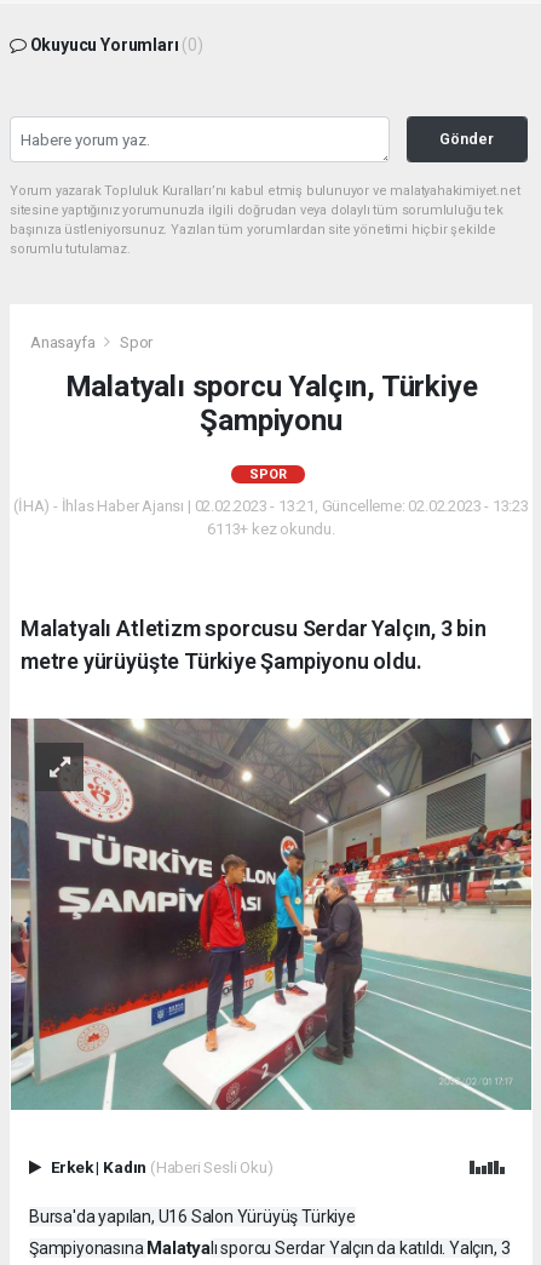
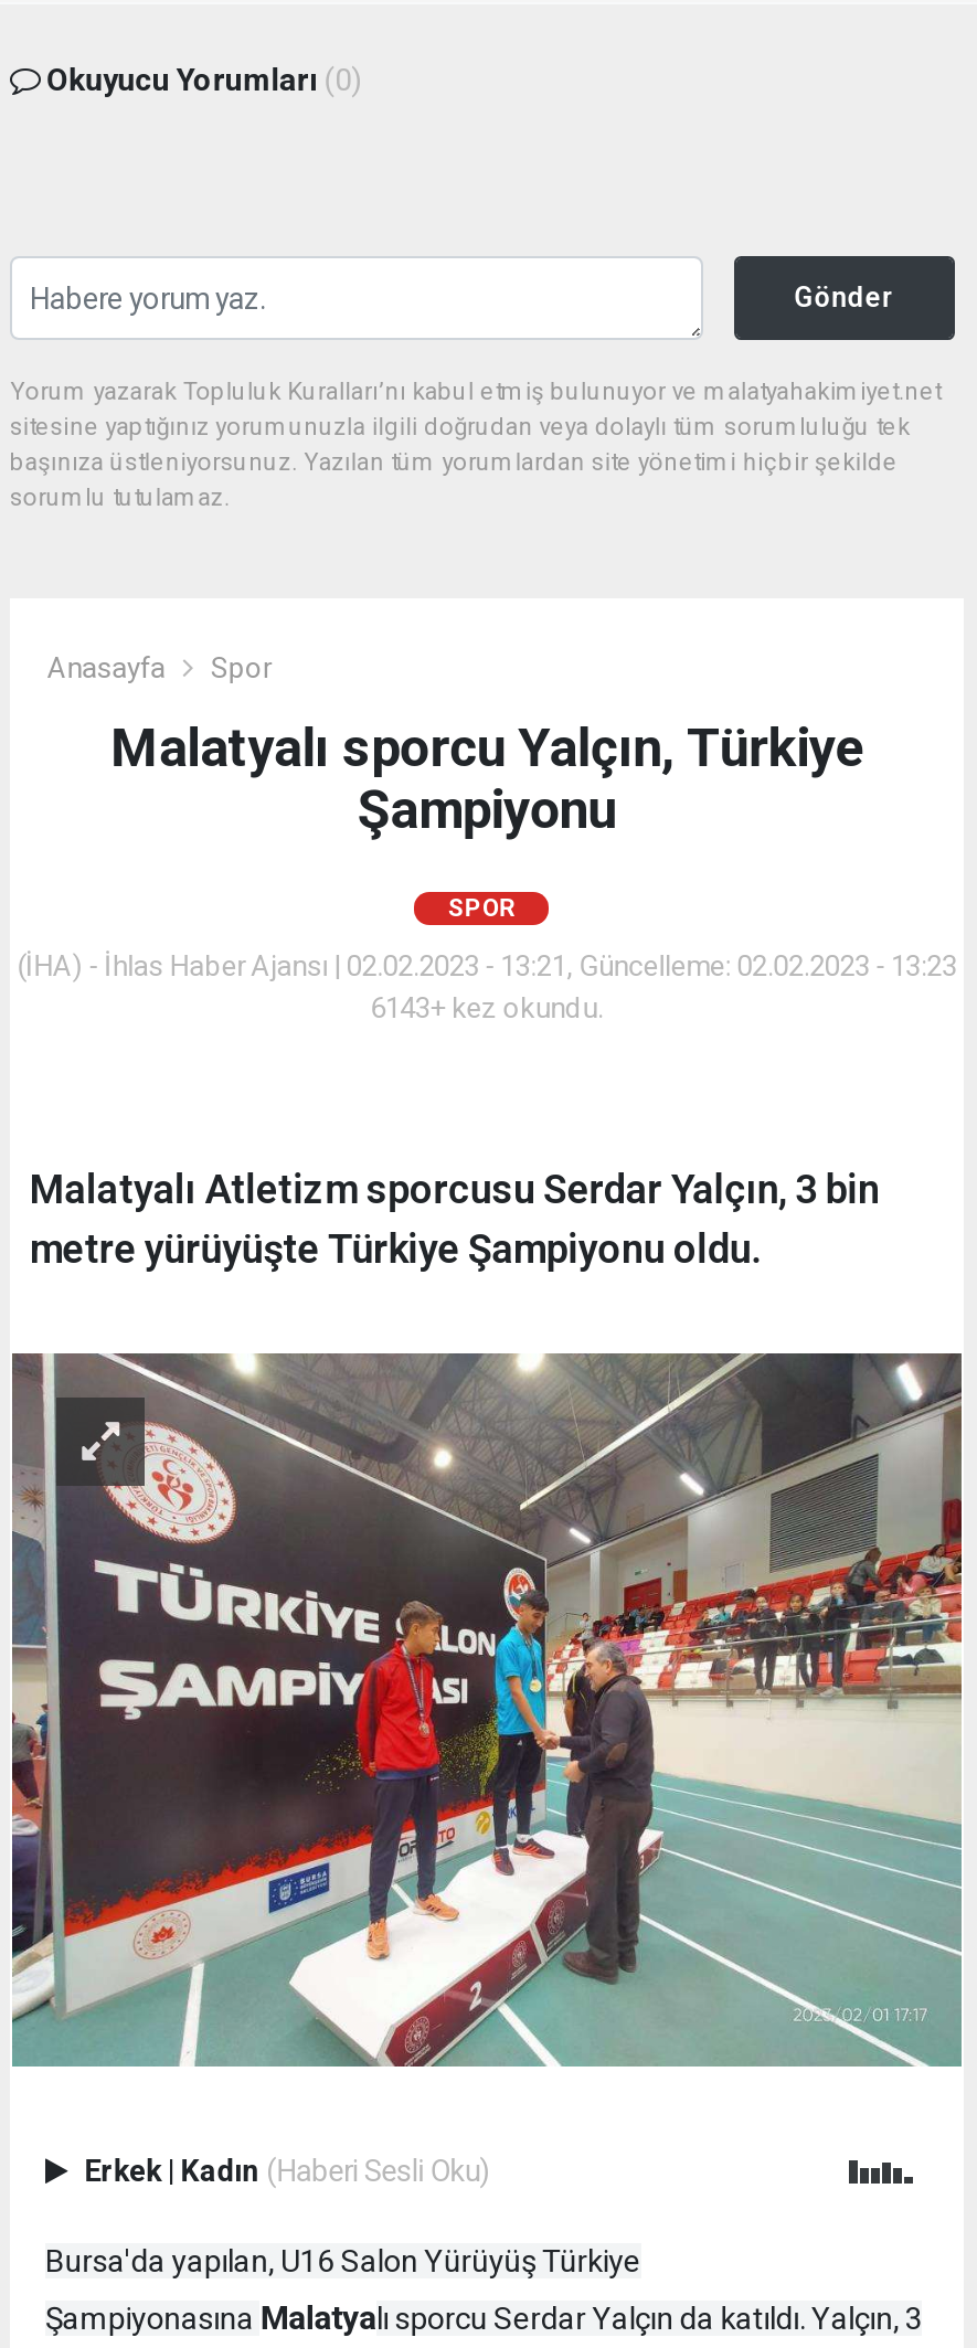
[207,520,335,538] 6113+ kez okundu. -> [370,991,604,1024] 6143+ kez okundu.

